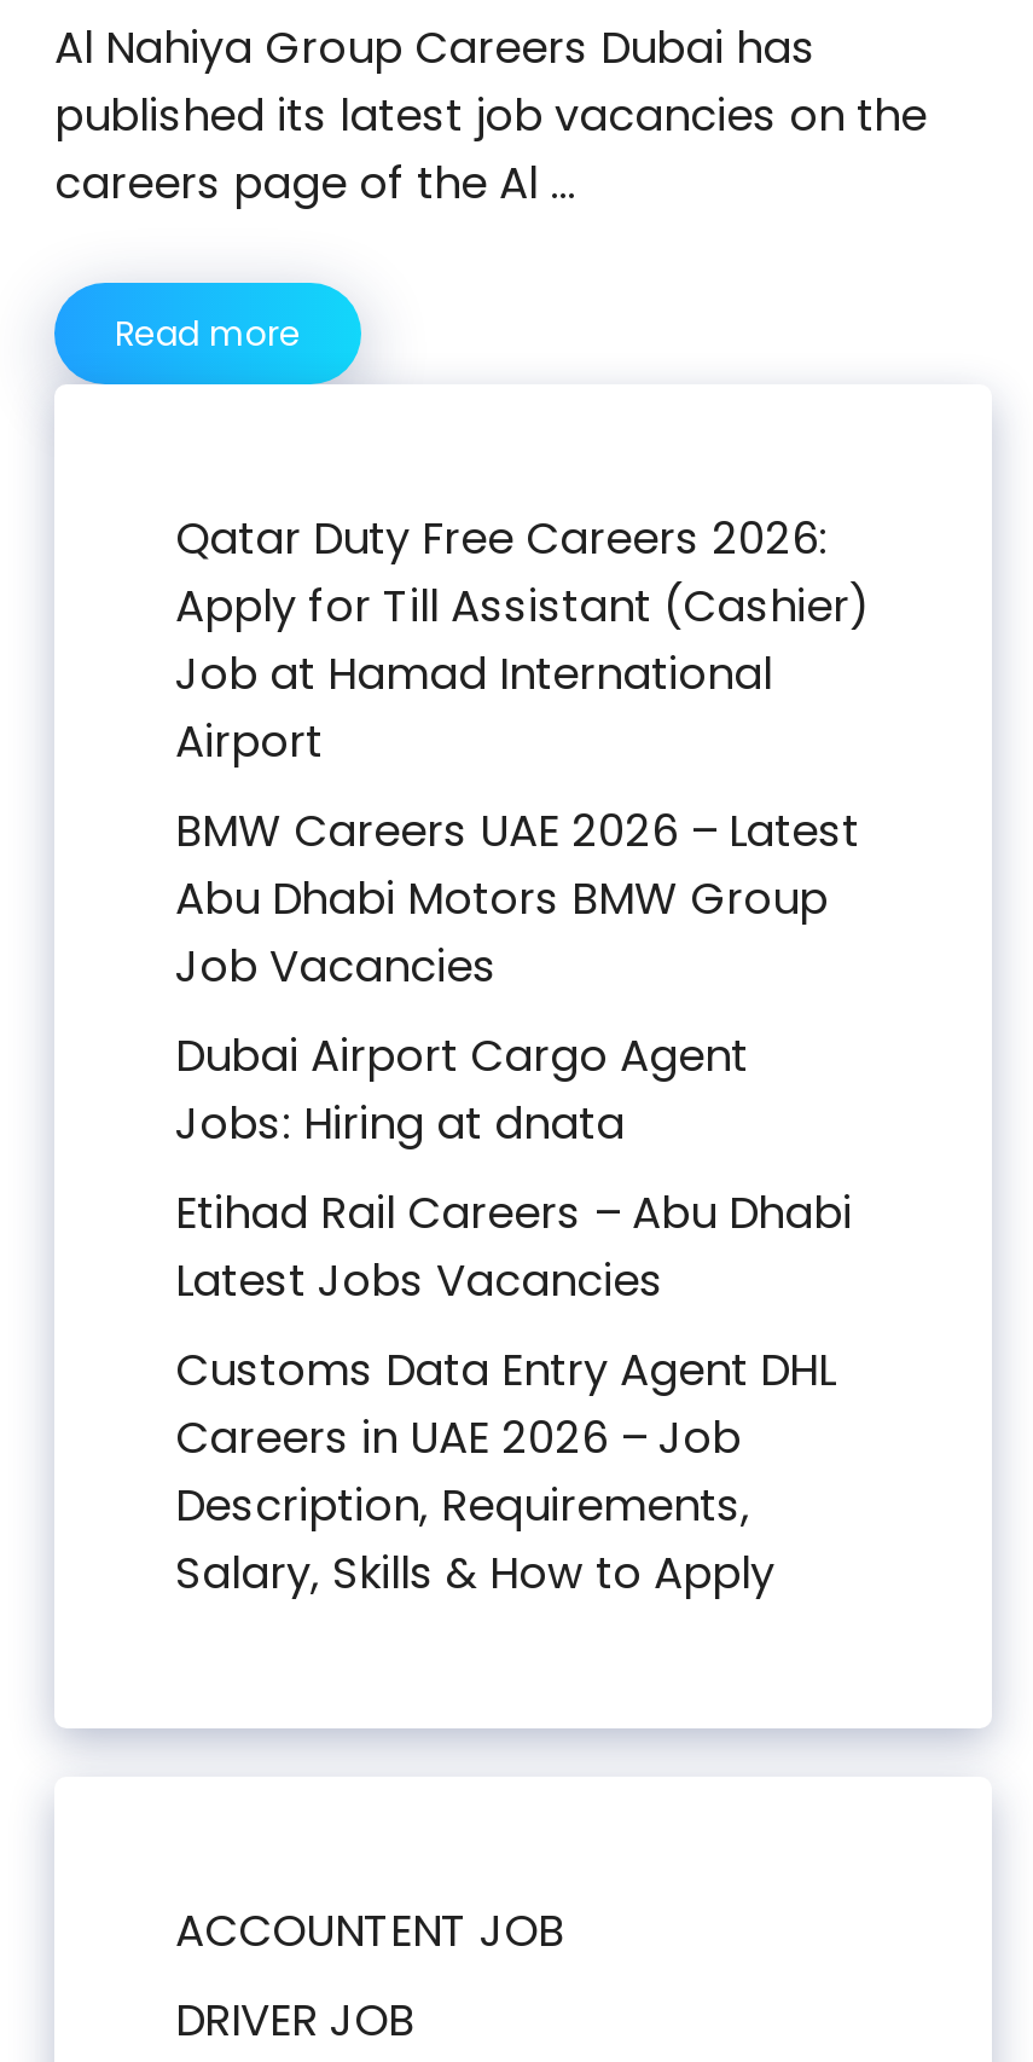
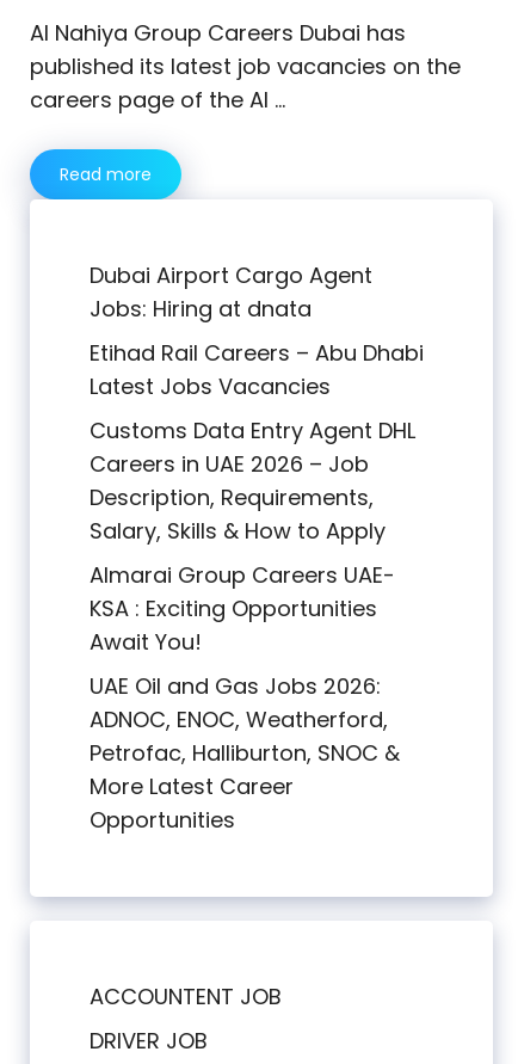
[175,508,871,996] Qatar Duty Free Careers 2026: | Apply for Till Assistant (Cashier) | Job at Hamad International | Airport | BMW Careers UAE 2026 – Latest | Abu Dhabi Motors BMW Group | Job Vacancies -> none
moved [175,1025,852,1603] -> [90,260,424,546]: Dubai Airport Cargo Agent | Jobs: Hiring at dnata | Etihad Rail Careers – Abu Dhabi | Latest Jobs Vacancies | Customs Data Entry Agent DHL | Careers in UAE 2026 – Job | Description, Requirements, | Salary, Skills & How to Apply
none -> [90,560,400,835] Almarai Group Careers UAE- | KSA : Exciting Opportunities | Await You! | UAE Oil and Gas Jobs 2026: | ADNOC, ENOC, Weatherford, | Petrofac, Halliburton, SNOC & | More Latest Career | Opportunities

